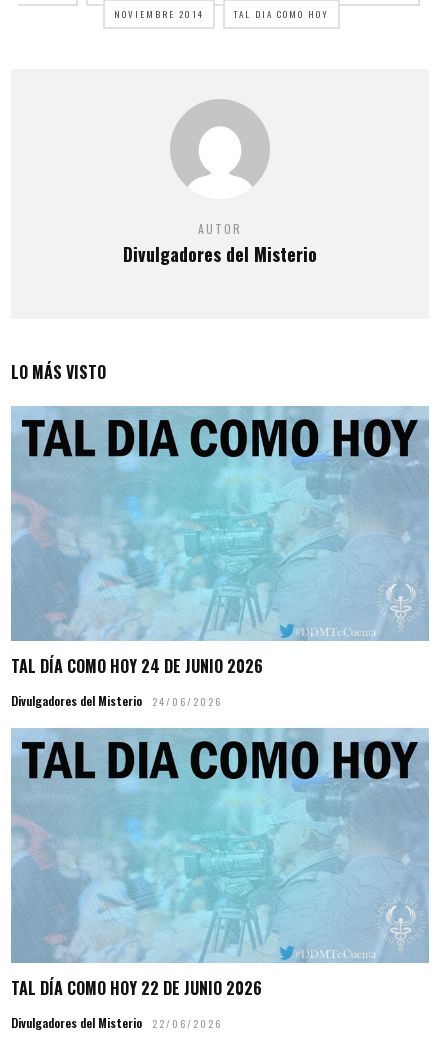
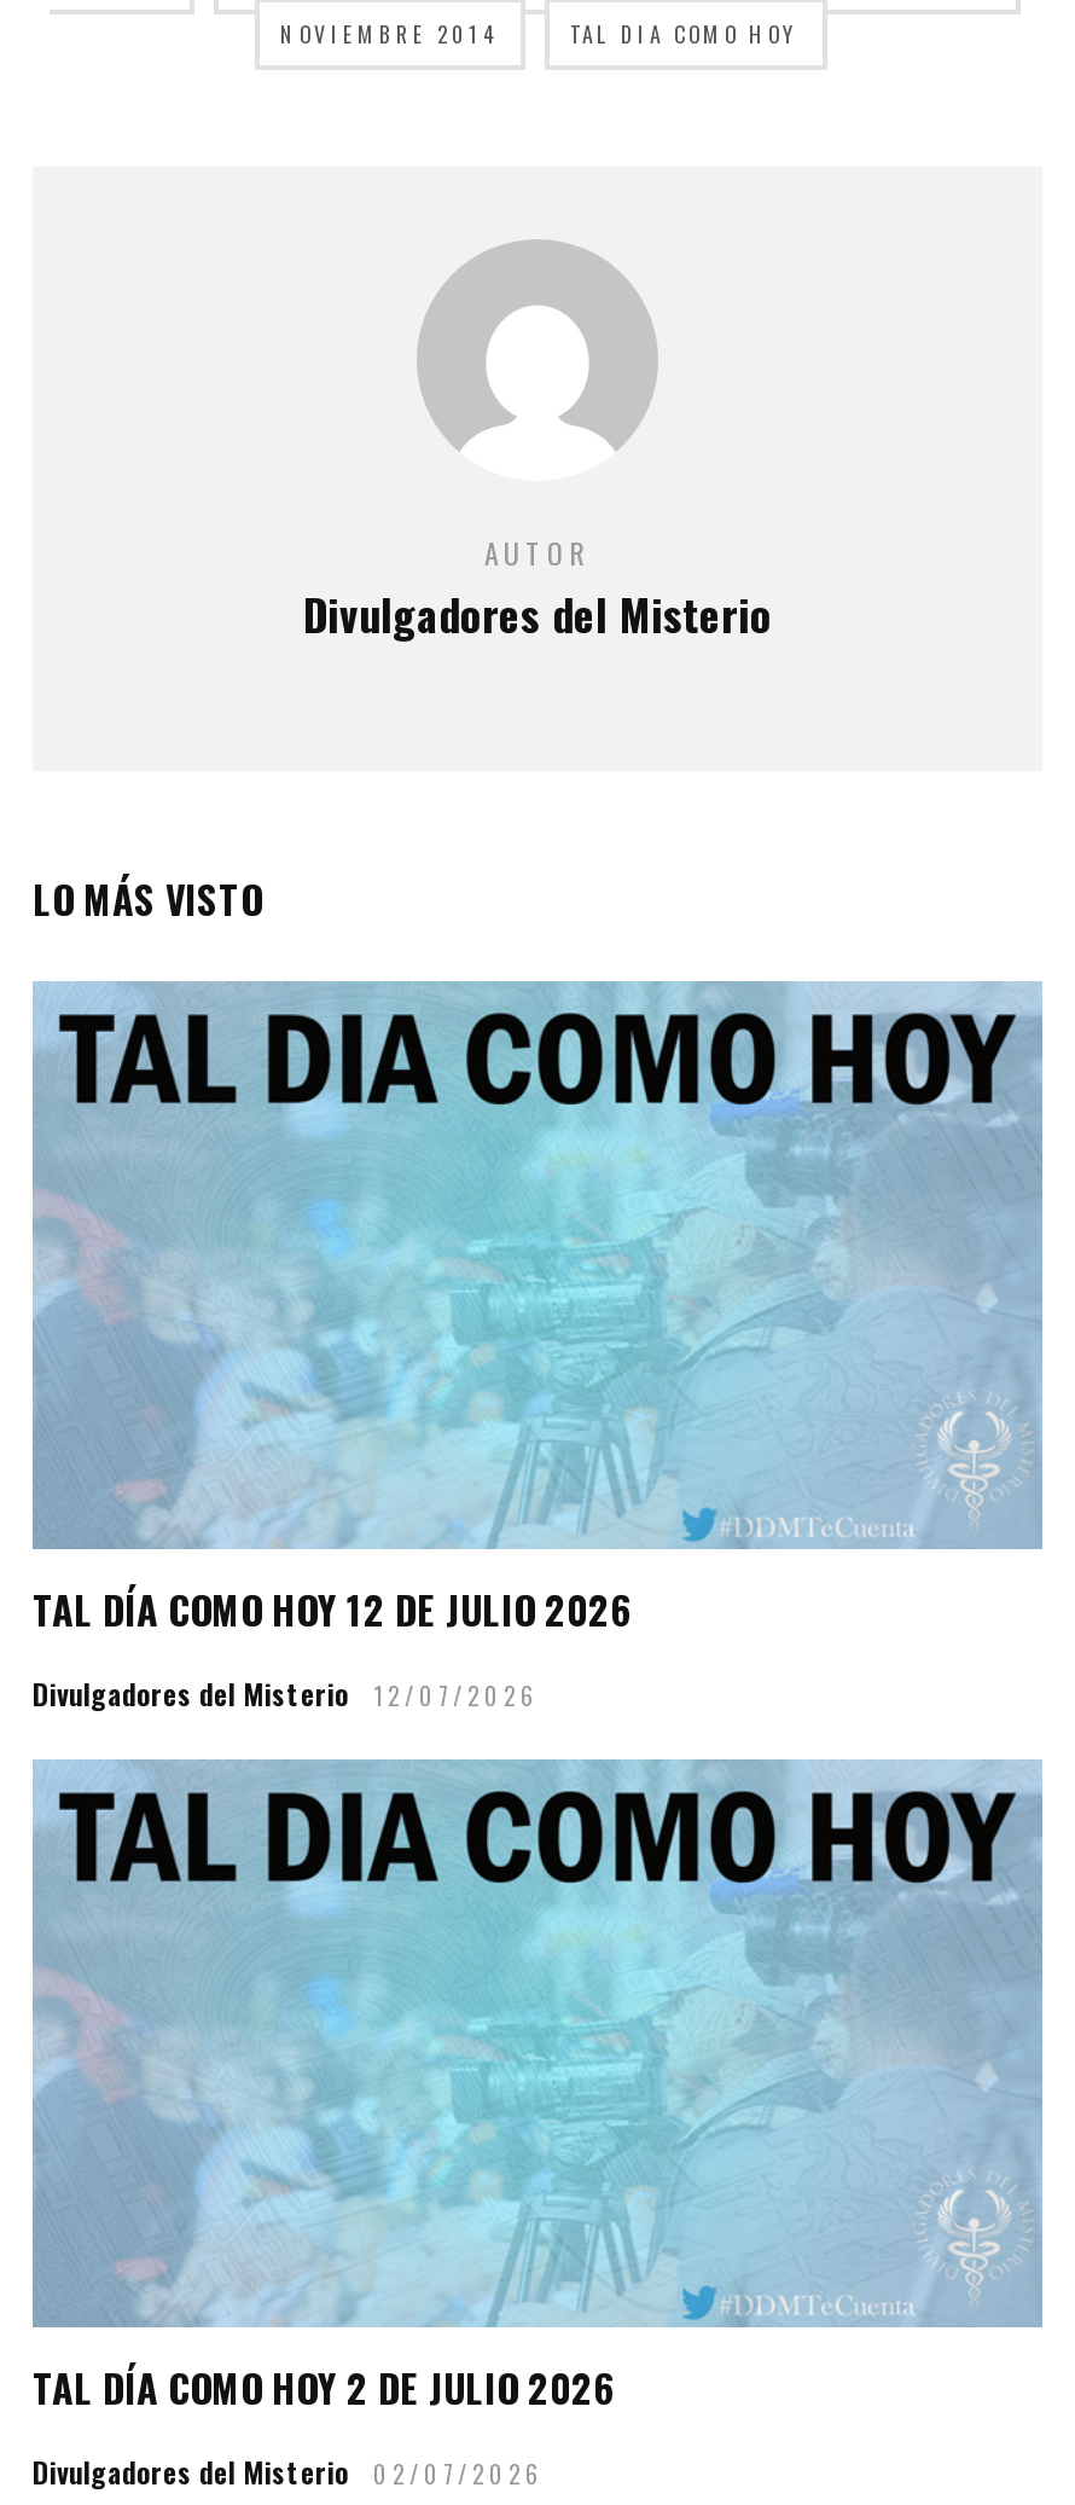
[11,654,263,678] TAL DÍA COMO HOY 24 DE JUNIO 2026 -> [33,1581,632,1639] TAL DÍA COMO HOY 12 DE JULIO 2026
[11,692,222,709] Divulgadores del Misterio 24/06/2026 -> [33,1673,537,1714] Divulgadores del Misterio 12/07/2026
[11,976,262,1000] TAL DÍA COMO HOY 22 DE JUNIO 2026 -> [33,2359,615,2417] TAL DÍA COMO HOY 2 DE JULIO 2026
[11,1014,222,1031] Divulgadores del Misterio 22/06/2026 -> [33,2451,542,2492] Divulgadores del Misterio 02/07/2026

